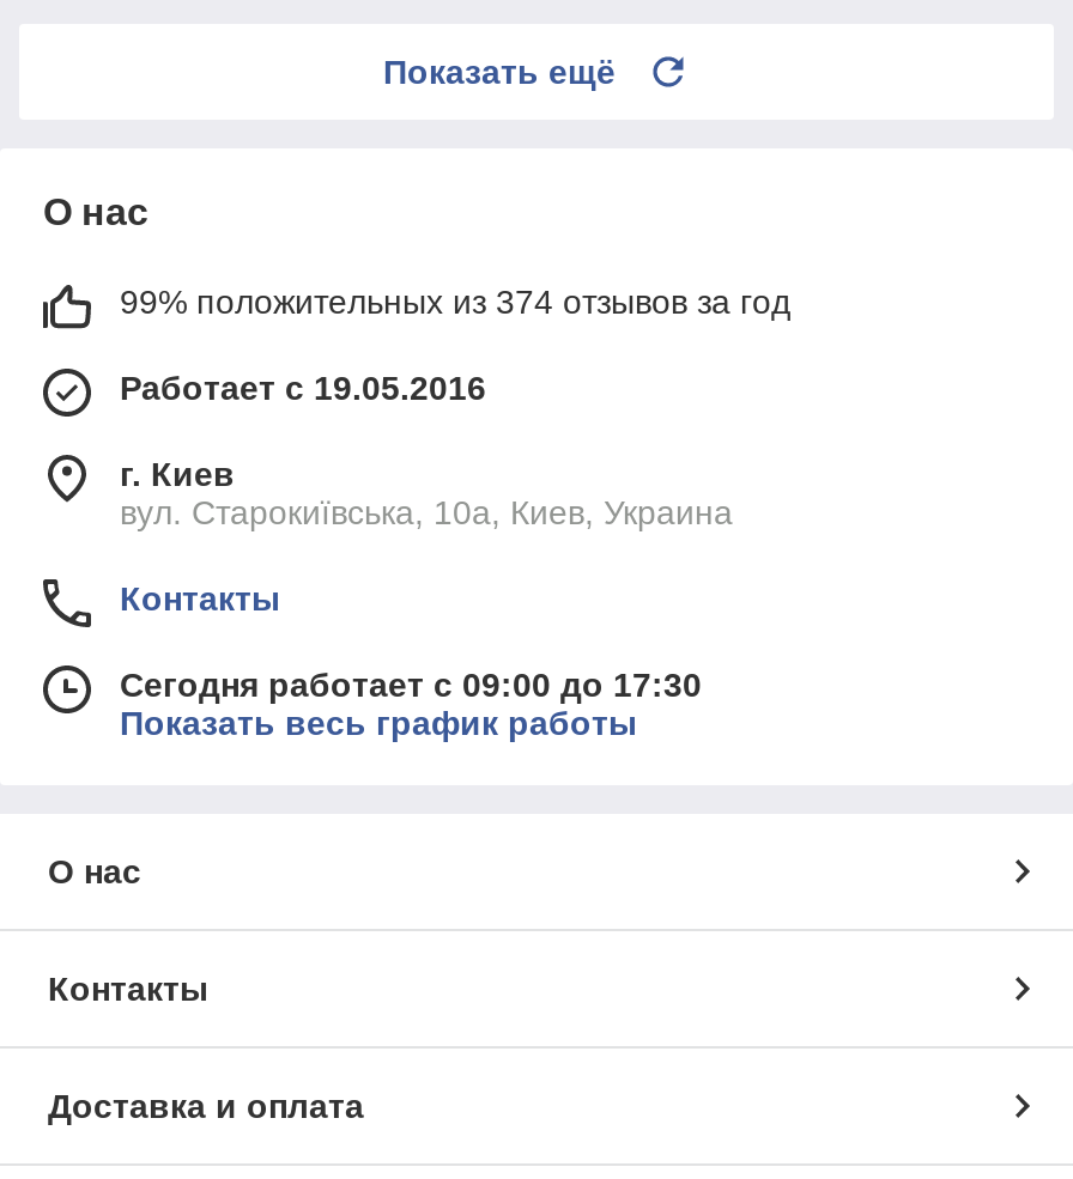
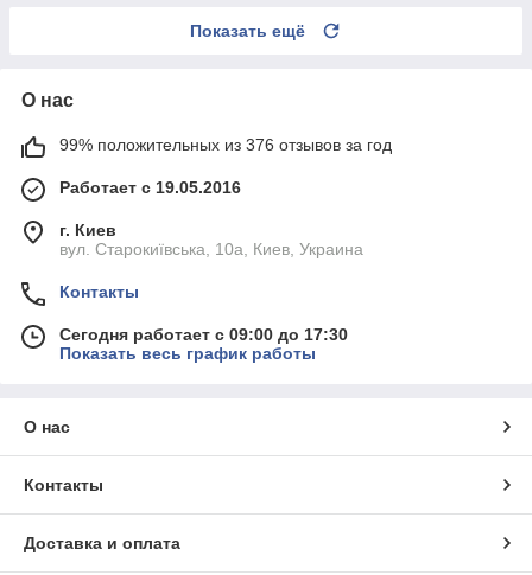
[120,282,790,320] 99% положительных из 374 отзывов за год -> [59,135,392,154] 99% положительных из 376 отзывов за год

